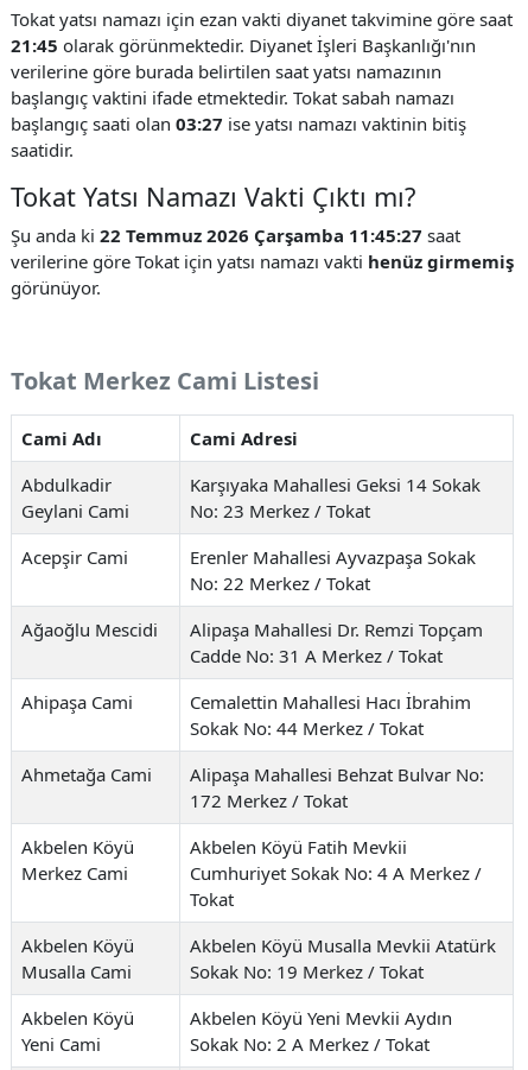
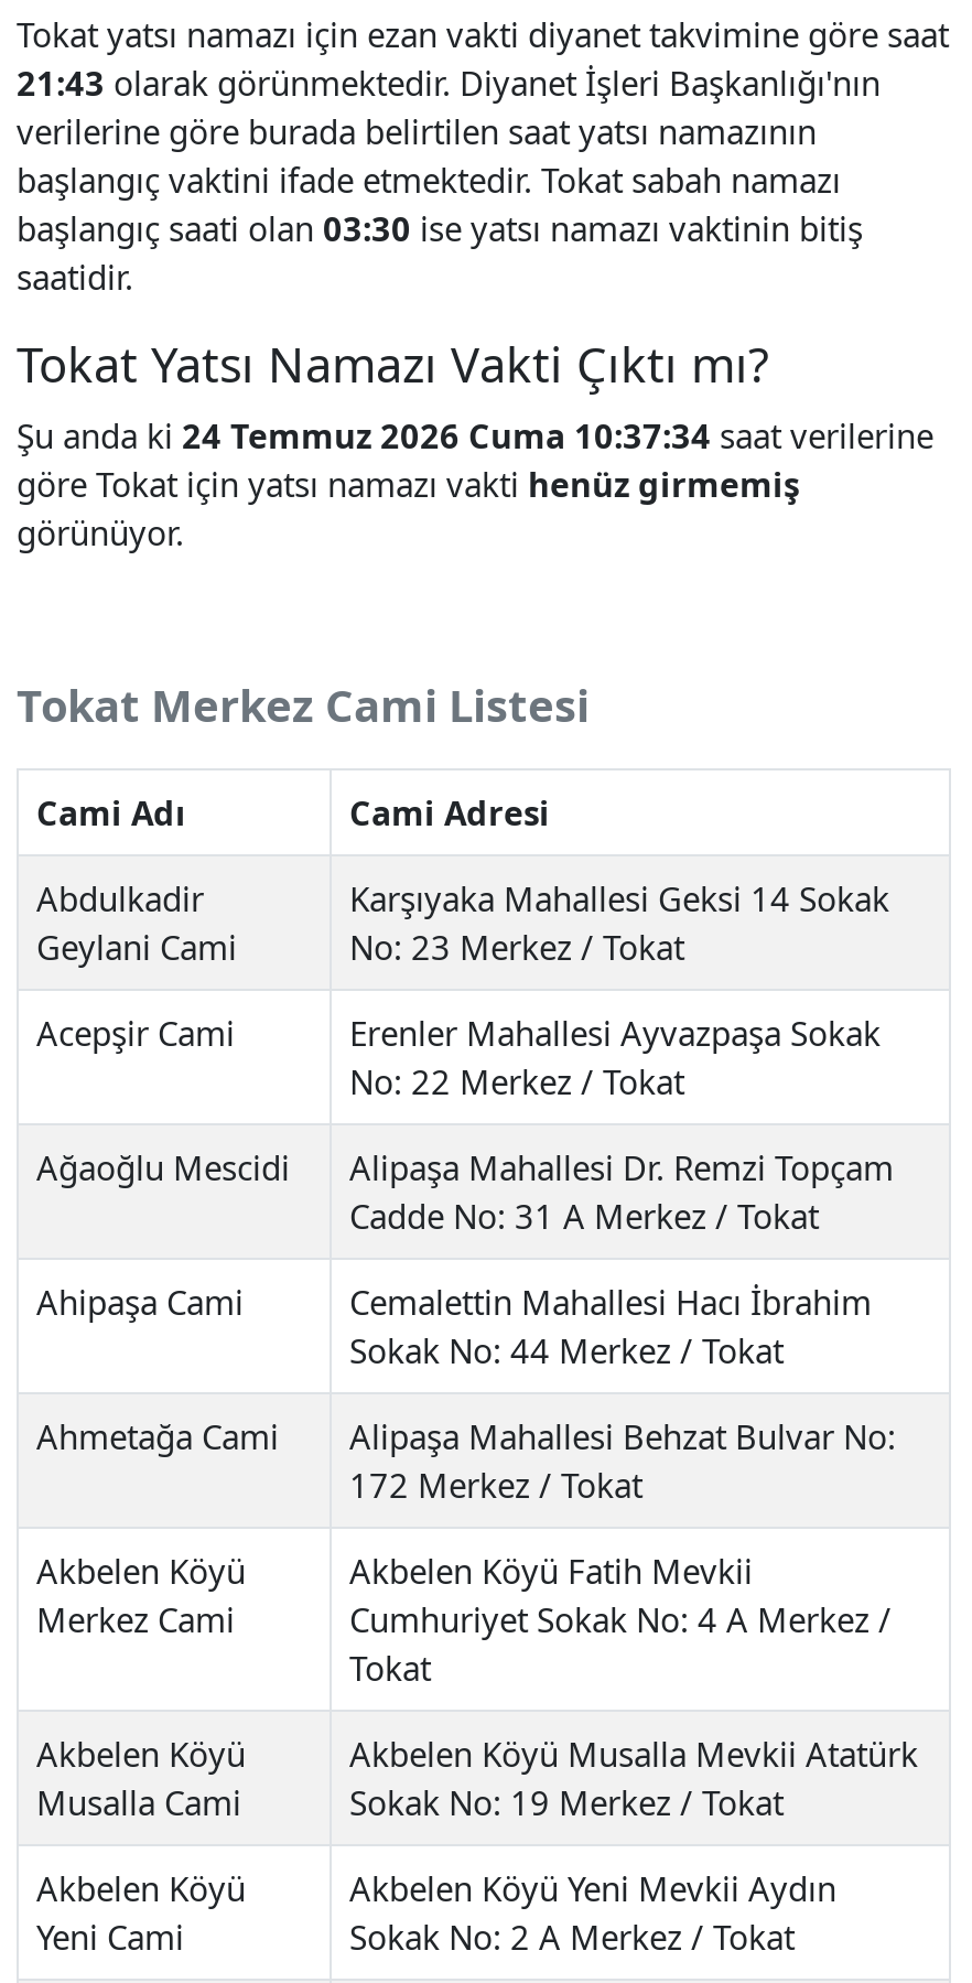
[11,33,476,56] 21:45 olarak görünmektedir. Diyanet İşleri Başkanlığı'nın -> [17,60,881,104] 21:43 olarak görünmektedir. Diyanet İşleri Başkanlığı'nın
[11,111,466,135] başlangıç saati olan 03:27 ise yatsı namazı vaktinin bitiş -> [17,205,863,249] başlangıç saati olan 03:30 ise yatsı namazı vaktinin bitiş
[11,223,514,273] Şu anda ki 22 Temmuz 2026 Çarşamba 11:45:27 saat | verilerine göre Tokat için yatsı namazı vakti henüz girmemiş -> [17,412,933,505] Şu anda ki 24 Temmuz 2026 Cuma 10:37:34 saat verilerine | göre Tokat için yatsı namazı vakti henüz girmemiş

